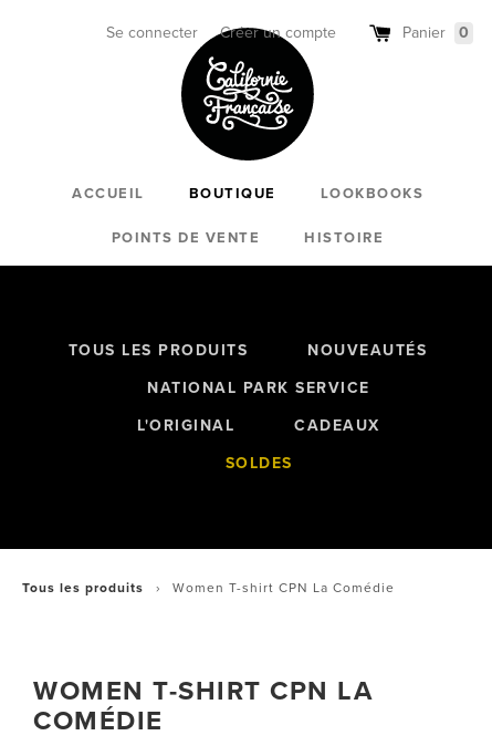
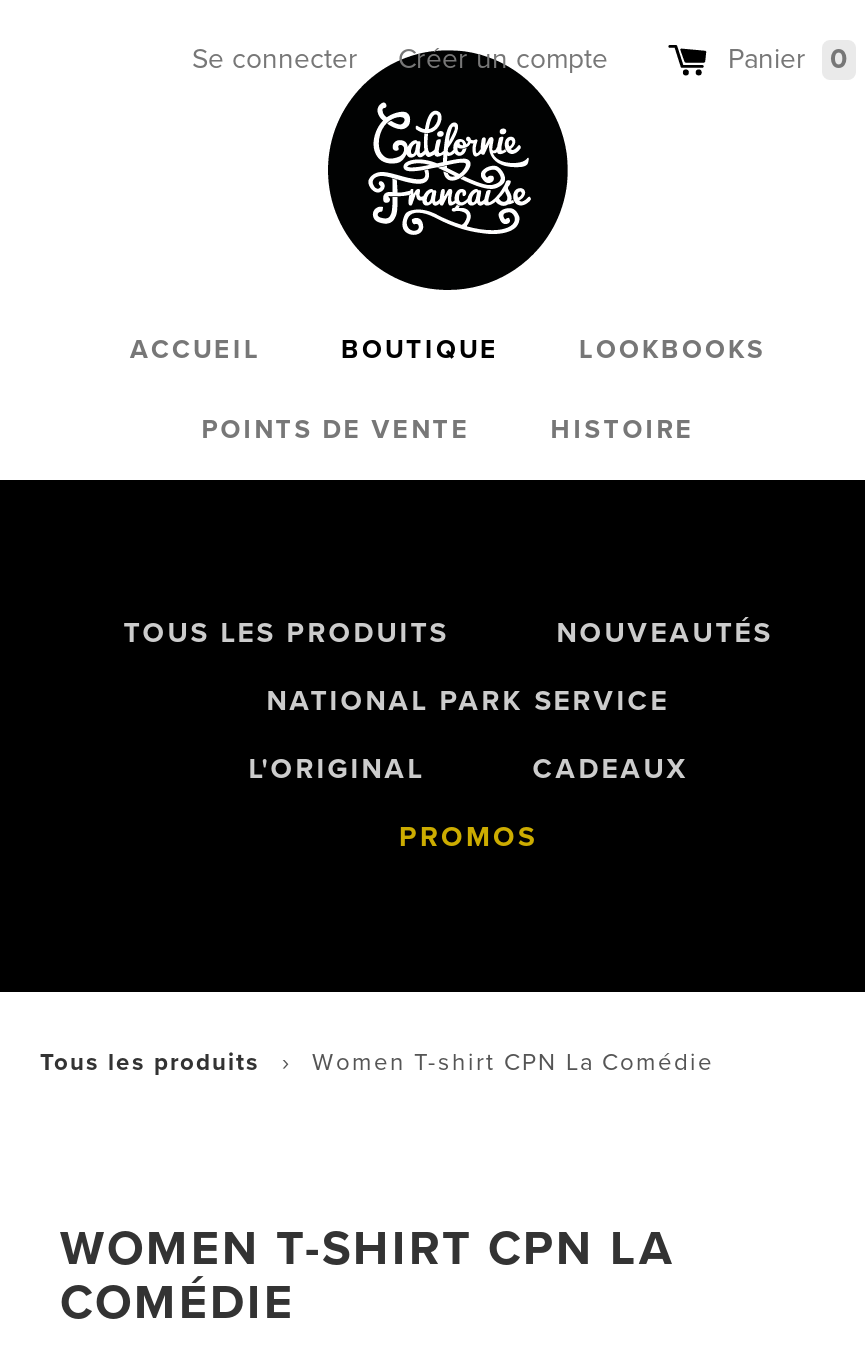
[225,454,292,473] SOLDES -> [399,820,537,854] PROMOS

